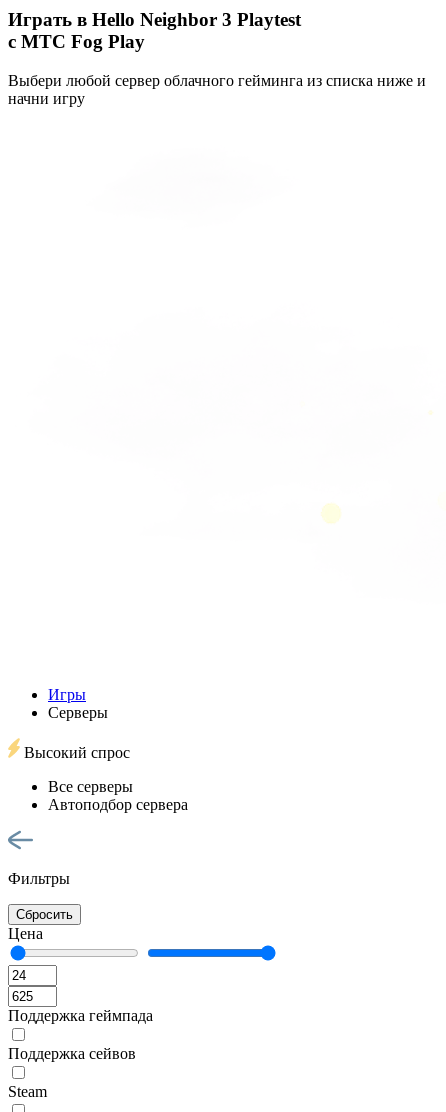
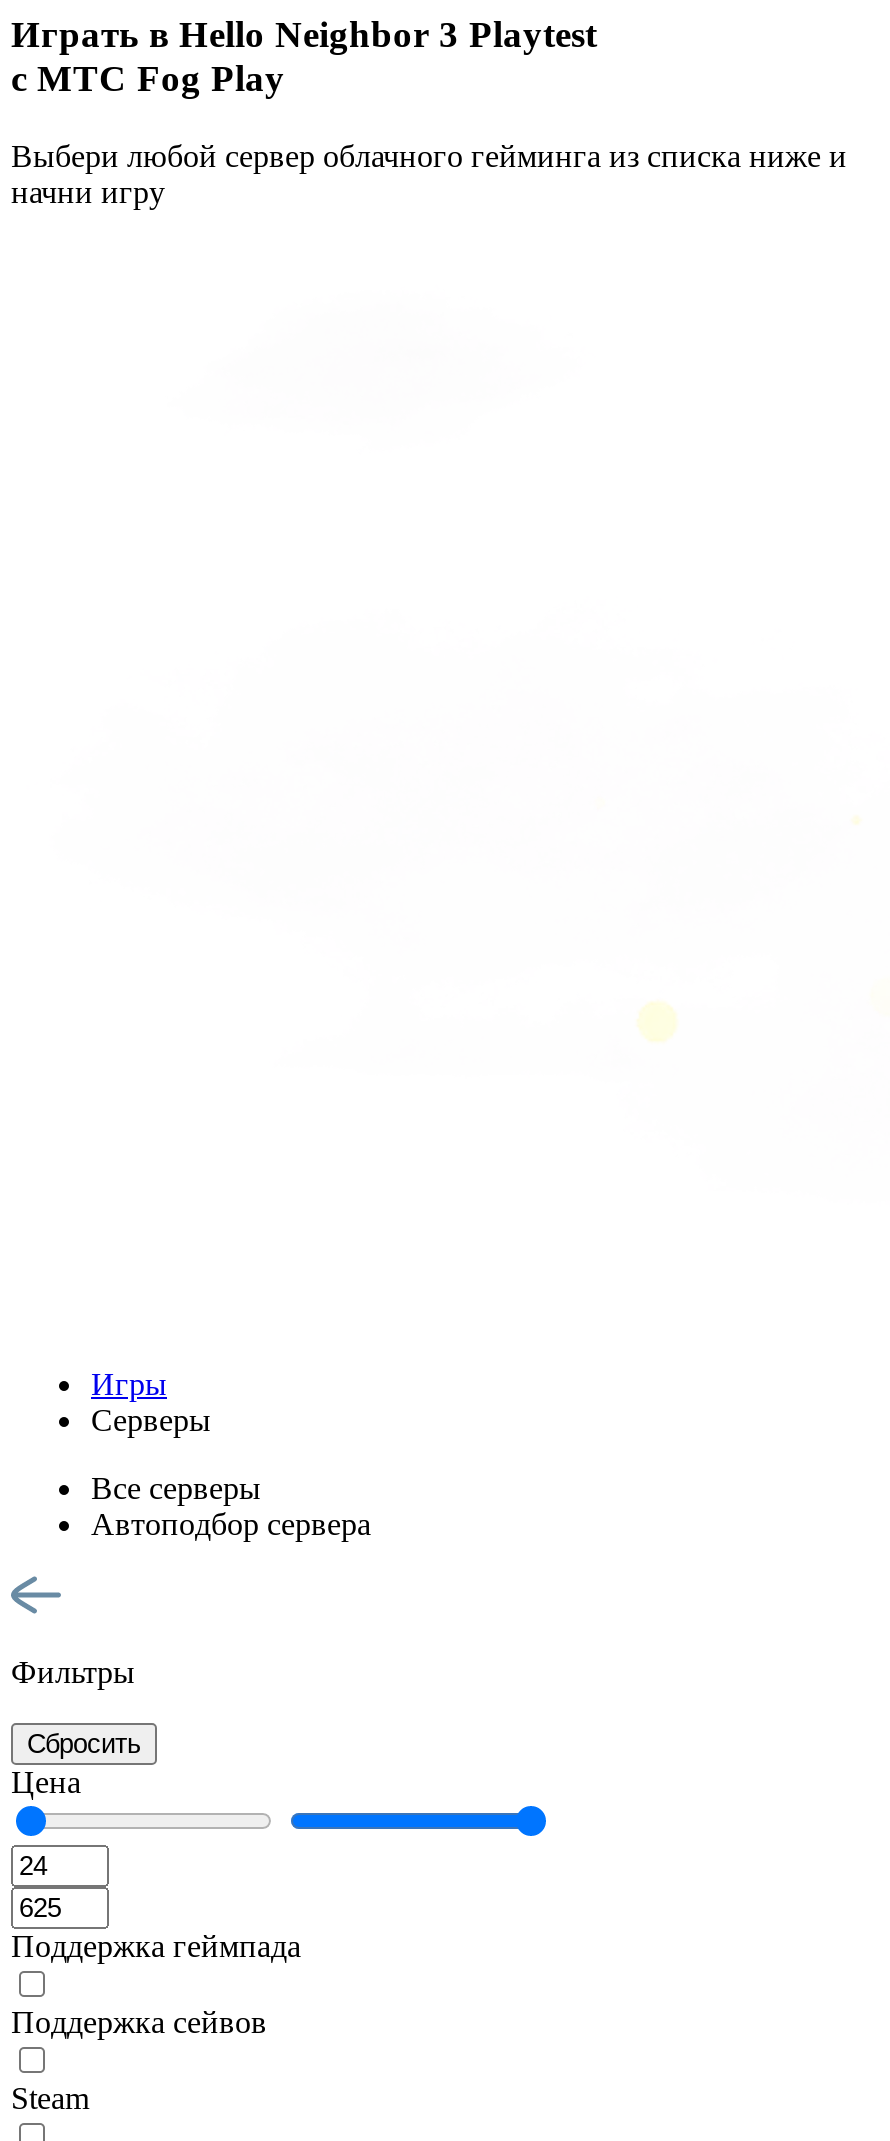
[20,744,130,761] Высокий спрос -> none

